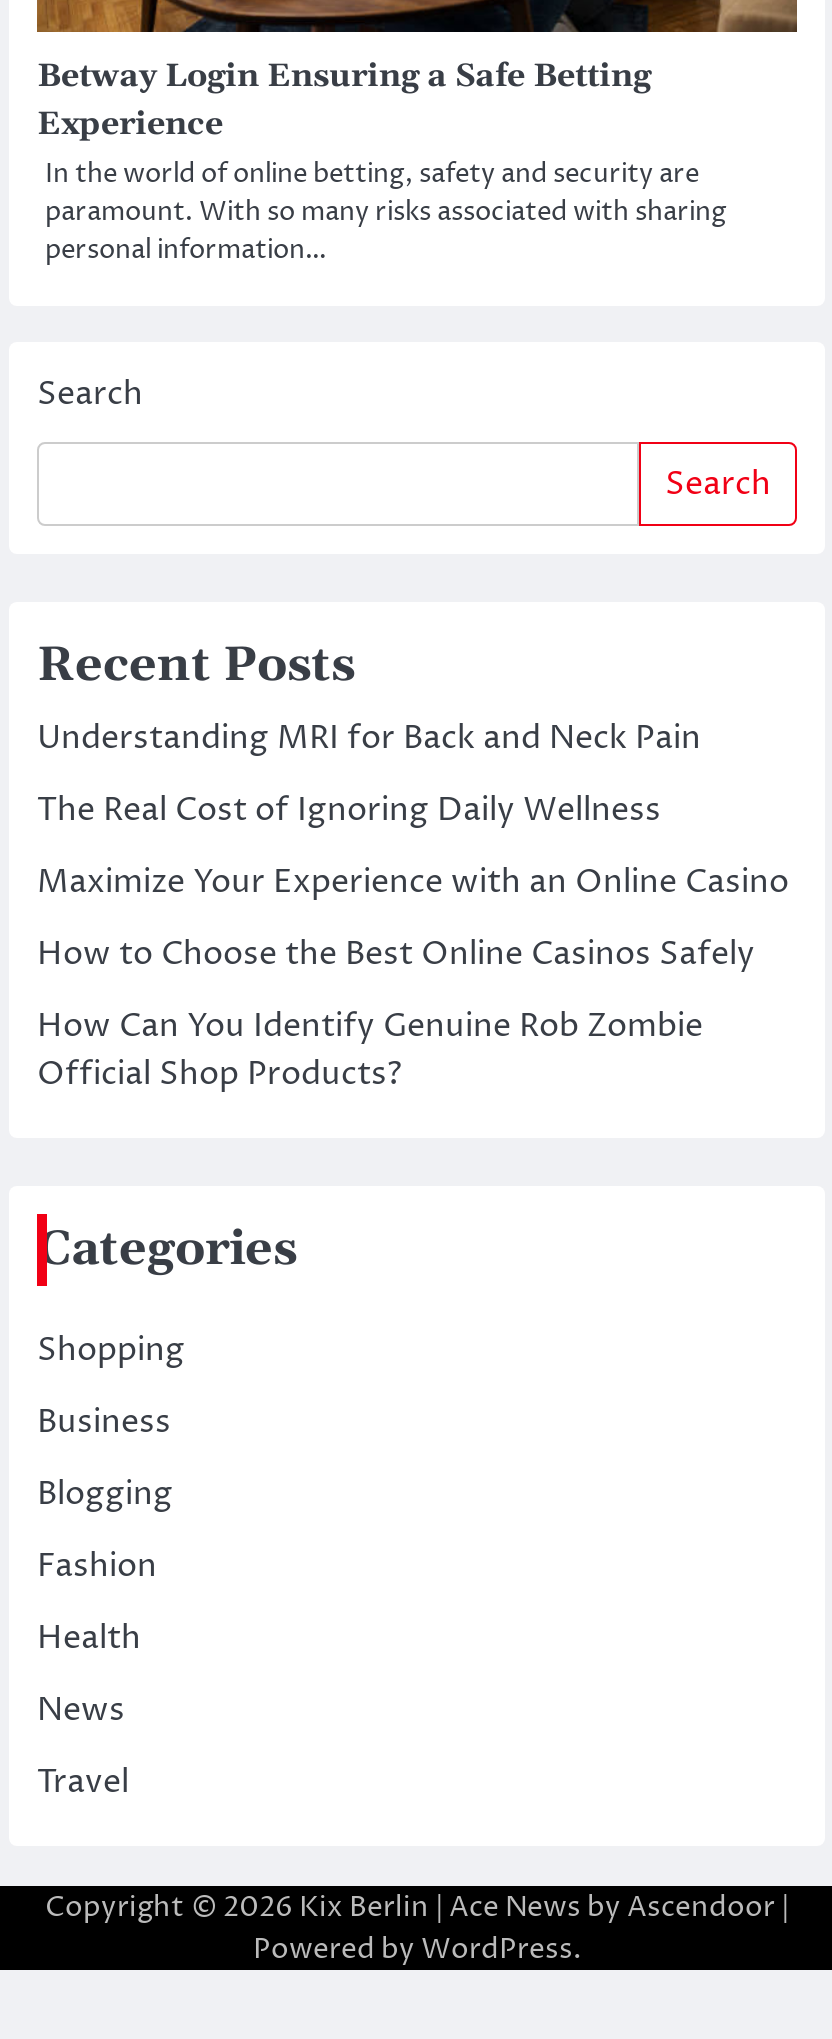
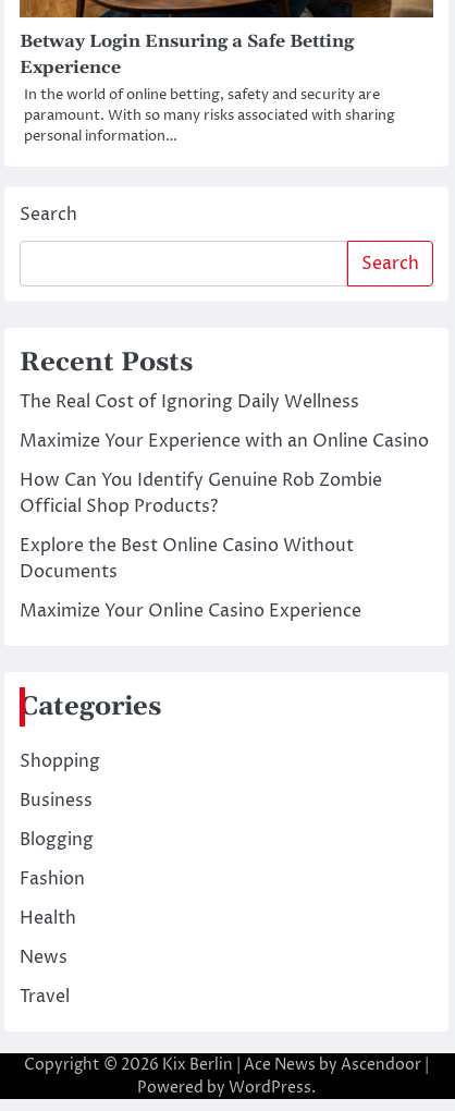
[37,715,701,759] Understanding MRI for Back and Neck Pain -> none
moved [37,787,789,903] -> [20,389,429,453]: The Real Cost of Ignoring Daily Wellness | Maximize Your Experience with an Online Casino
[37,931,755,975] How to Choose the Best Online Casinos Safely -> none
moved [37,1003,703,1095] -> [20,468,382,518]: How Can You Identify Genuine Rob Zombie | Official Shop Products?
none -> [20,533,361,622] Explore the Best Online Casino Without | Documents | Maximize Your Online Casino Experience

